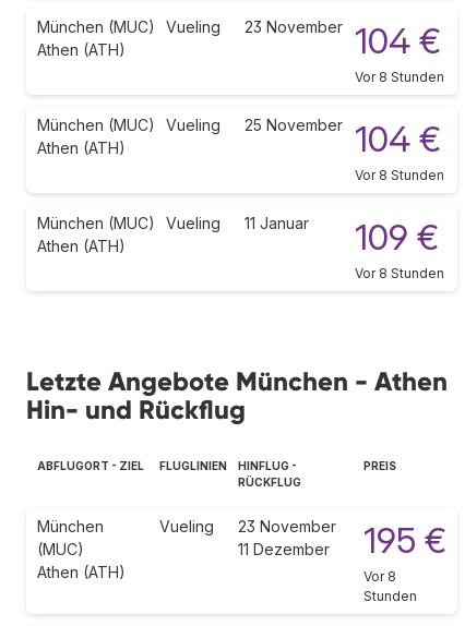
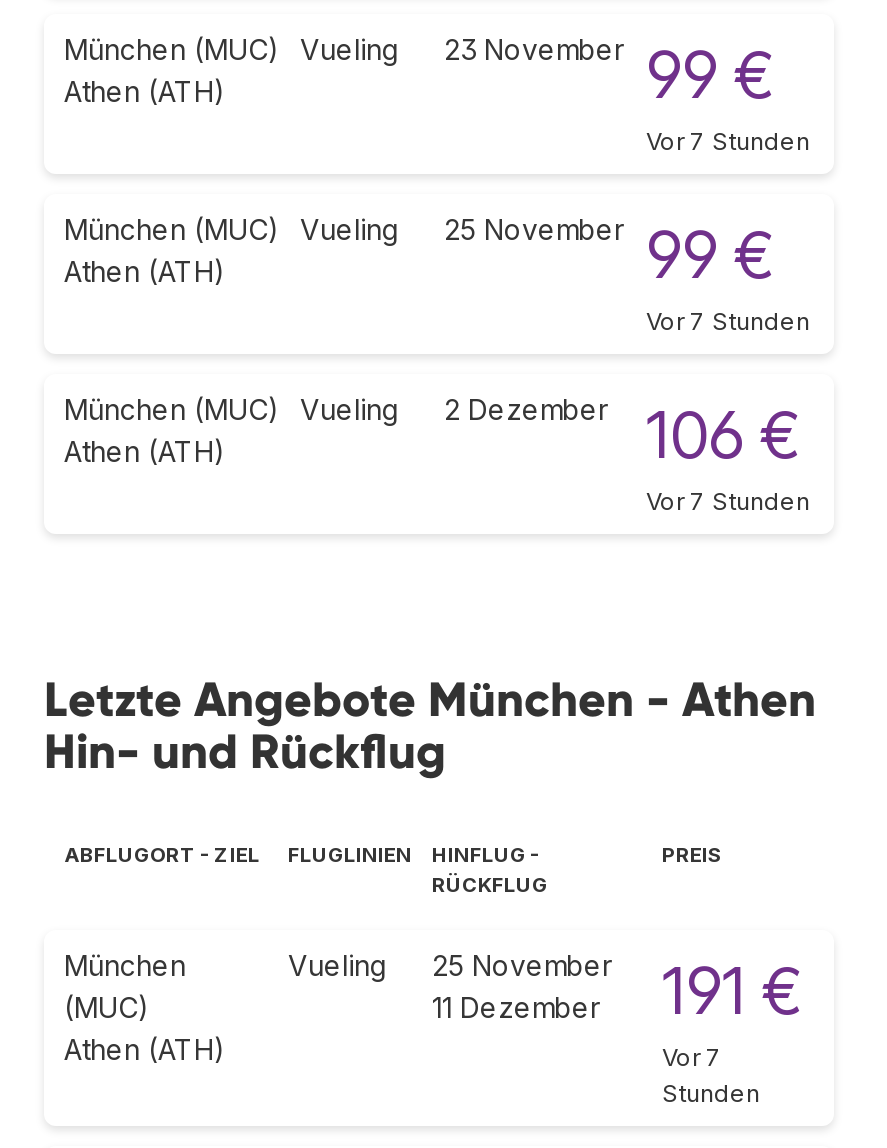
[37,17,441,62] München (MUC) Vueling 23 November 104 € -> [64,31,774,113] München (MUC) Vueling 23 November 99 €
[355,68,444,85] Vor 8 Stunden -> [646,125,810,155] Vor 7 Stunden
[37,115,441,160] München (MUC) Vueling 25 November 104 € -> [64,211,774,293] München (MUC) Vueling 25 November 99 €
[355,167,444,183] Vor 8 Stunden -> [646,305,810,335] Vor 7 Stunden
[245,213,444,281] 11 Januar | 109 € | Vor 8 Stunden -> [444,391,810,515] 2 Dezember | 106 € | Vor 7 Stunden
[238,517,336,535] 23 November -> [432,947,612,981] 25 November
[363,519,446,561] 195 € -> [662,951,802,1029] 191 €
[363,568,396,584] Vor 8 -> [662,1041,722,1071] Vor 7

